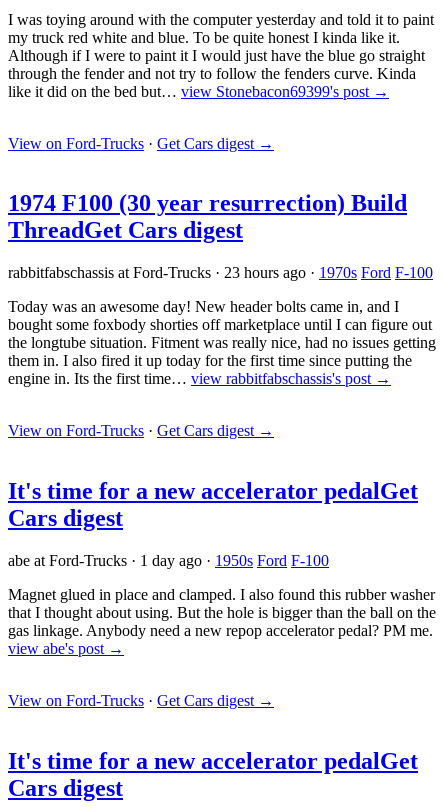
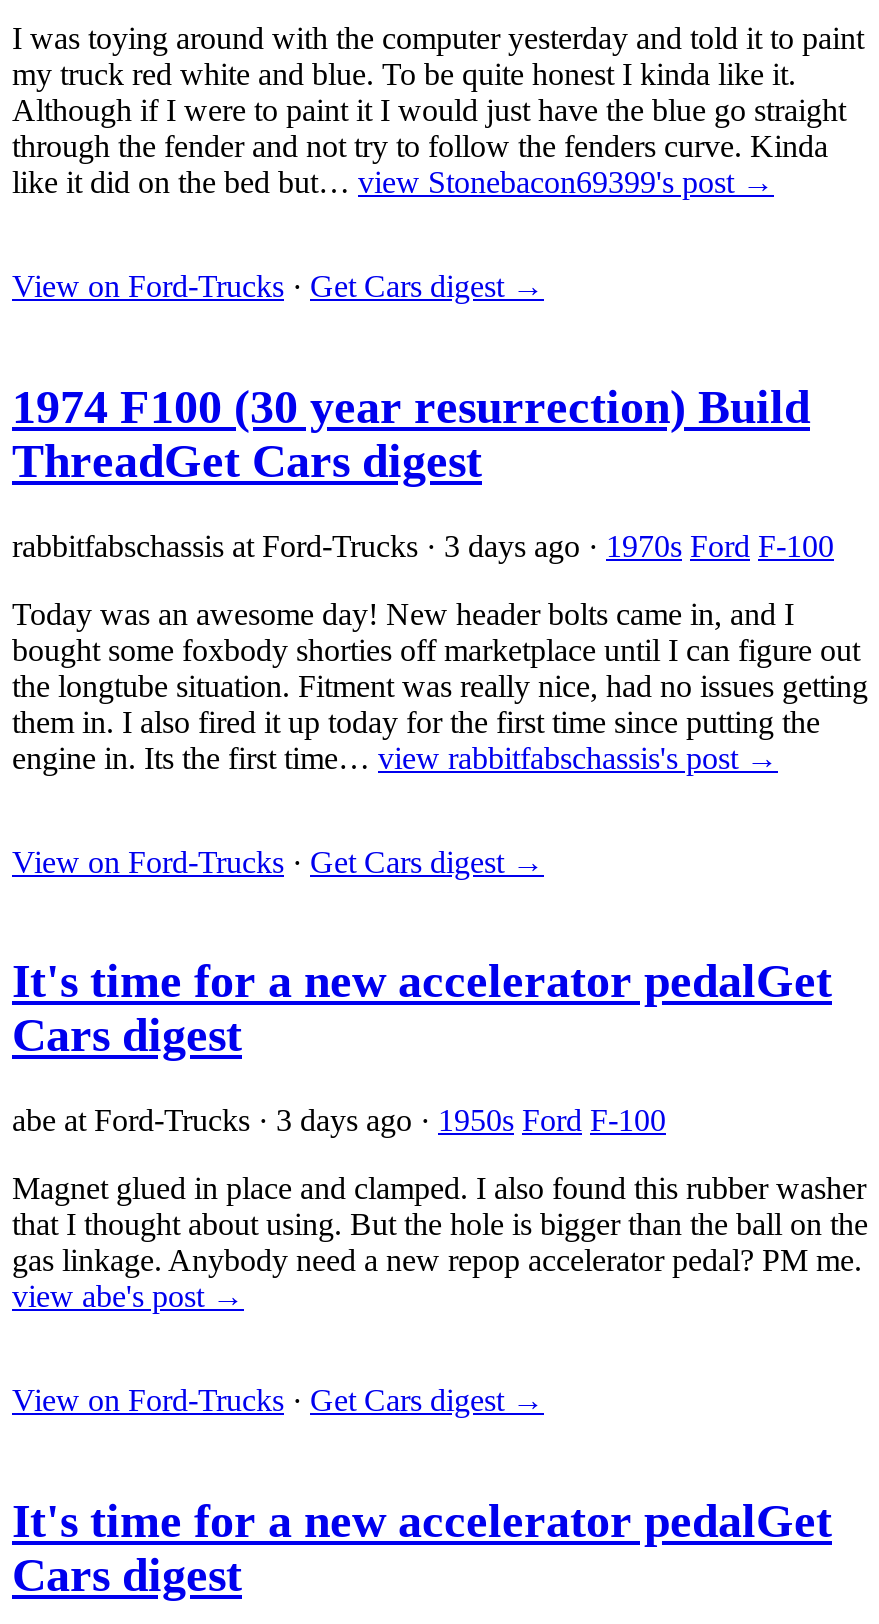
[8,264,433,281] rabbitfabschassis at Ford-Trucks · 23 hours ago · 1970s Ford F-100 -> [12,528,834,562] rabbitfabschassis at Ford-Trucks · 3 days ago · 1970s Ford F-100
[8,552,329,569] abe at Ford-Trucks · 1 day ago · 1950s Ford F-100 -> [12,1103,666,1137] abe at Ford-Trucks · 3 days ago · 1950s Ford F-100

